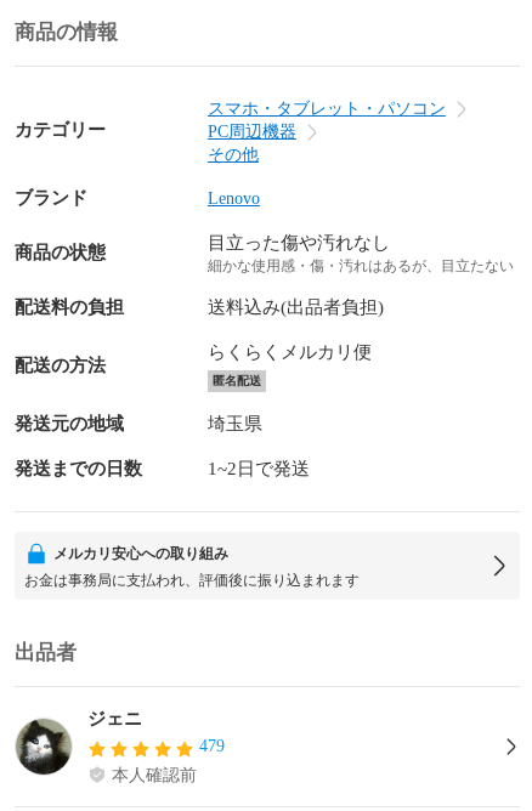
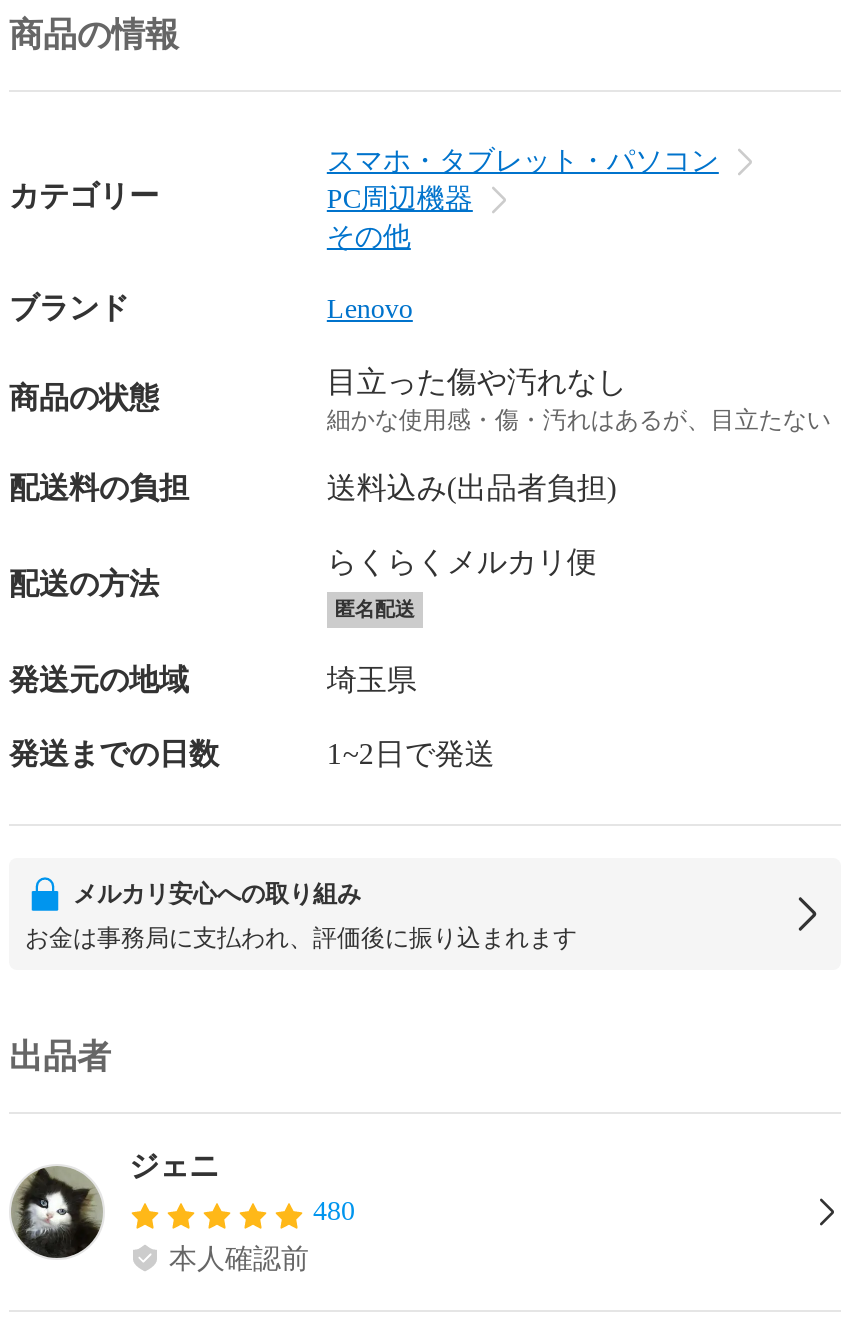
[199,737,225,755] 479 -> [313,1195,355,1225] 480

